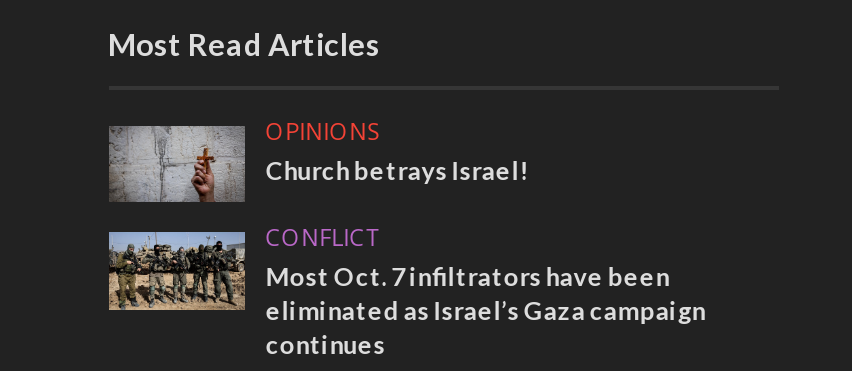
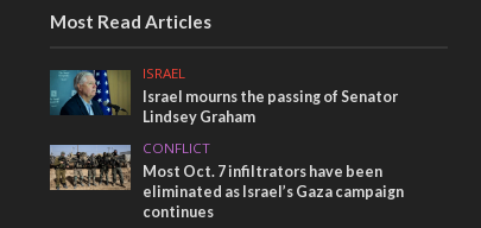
[107,115,529,204] [image] | OPINIONS | Church betrays Israel! -> [49,64,398,126] [image] | ISRAEL | Israel mourns the passing of Senator | Lindsey Graham

